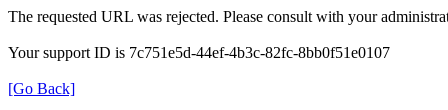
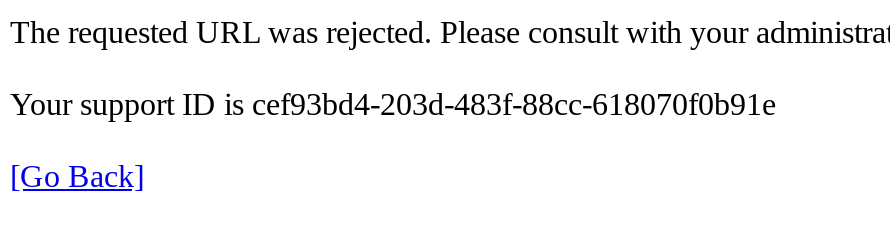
[8,44,390,61] Your support ID is 7c751e5d-44ef-4b3c-82fc-8bb0f51e0107 -> [10,87,776,121] Your support ID is cef93bd4-203d-483f-88cc-618070f0b91e

